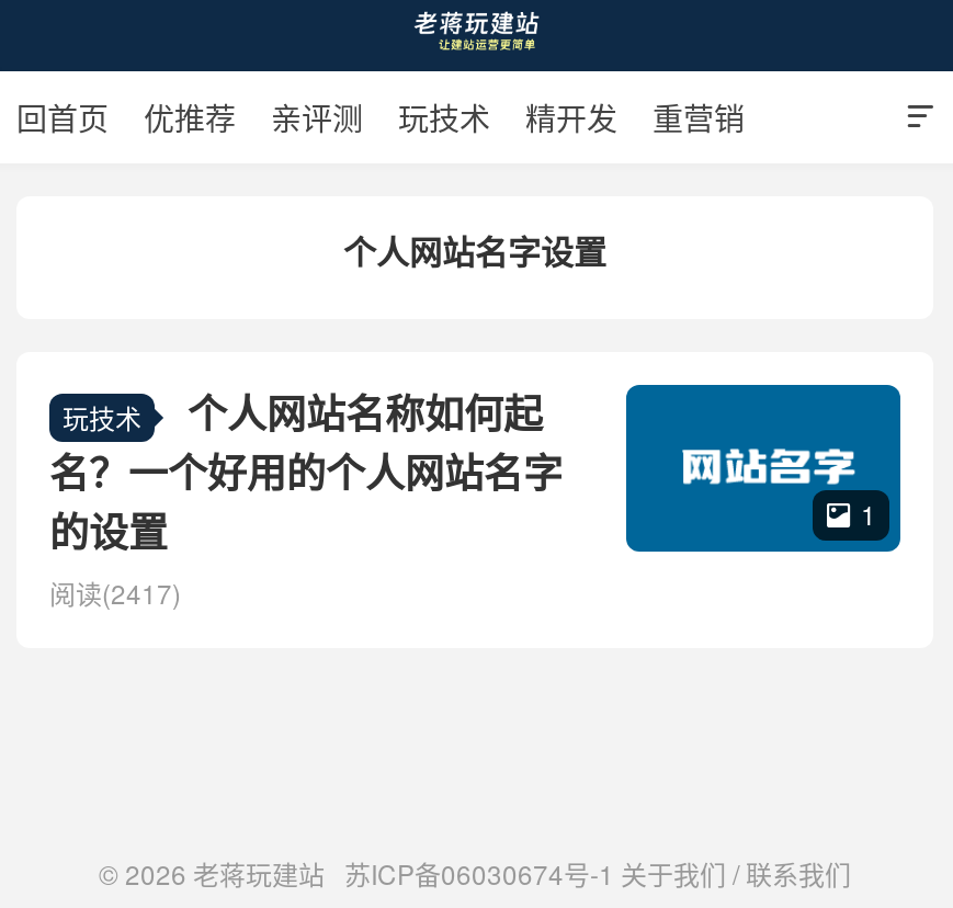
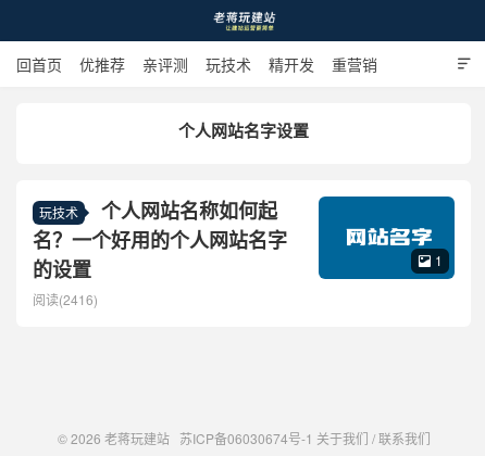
[49,574,181,611] 阅读(2417) -> [33,290,98,308] 阅读(2416)

